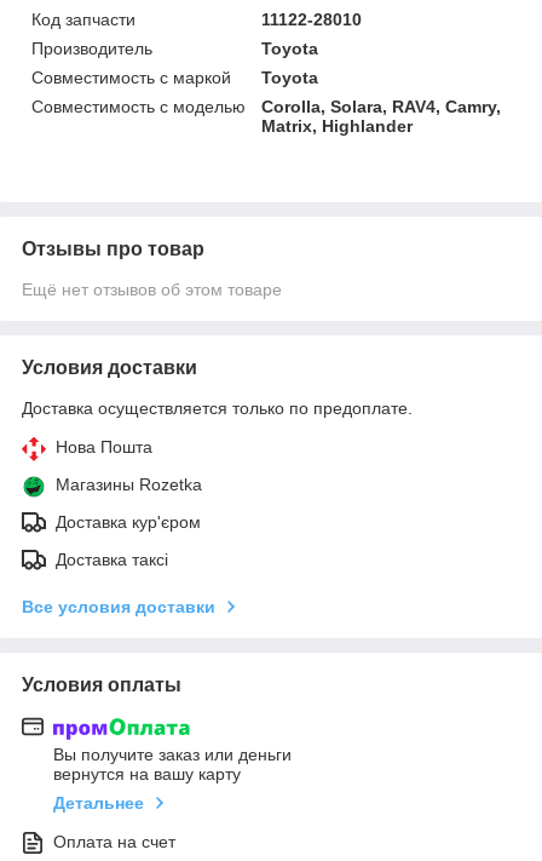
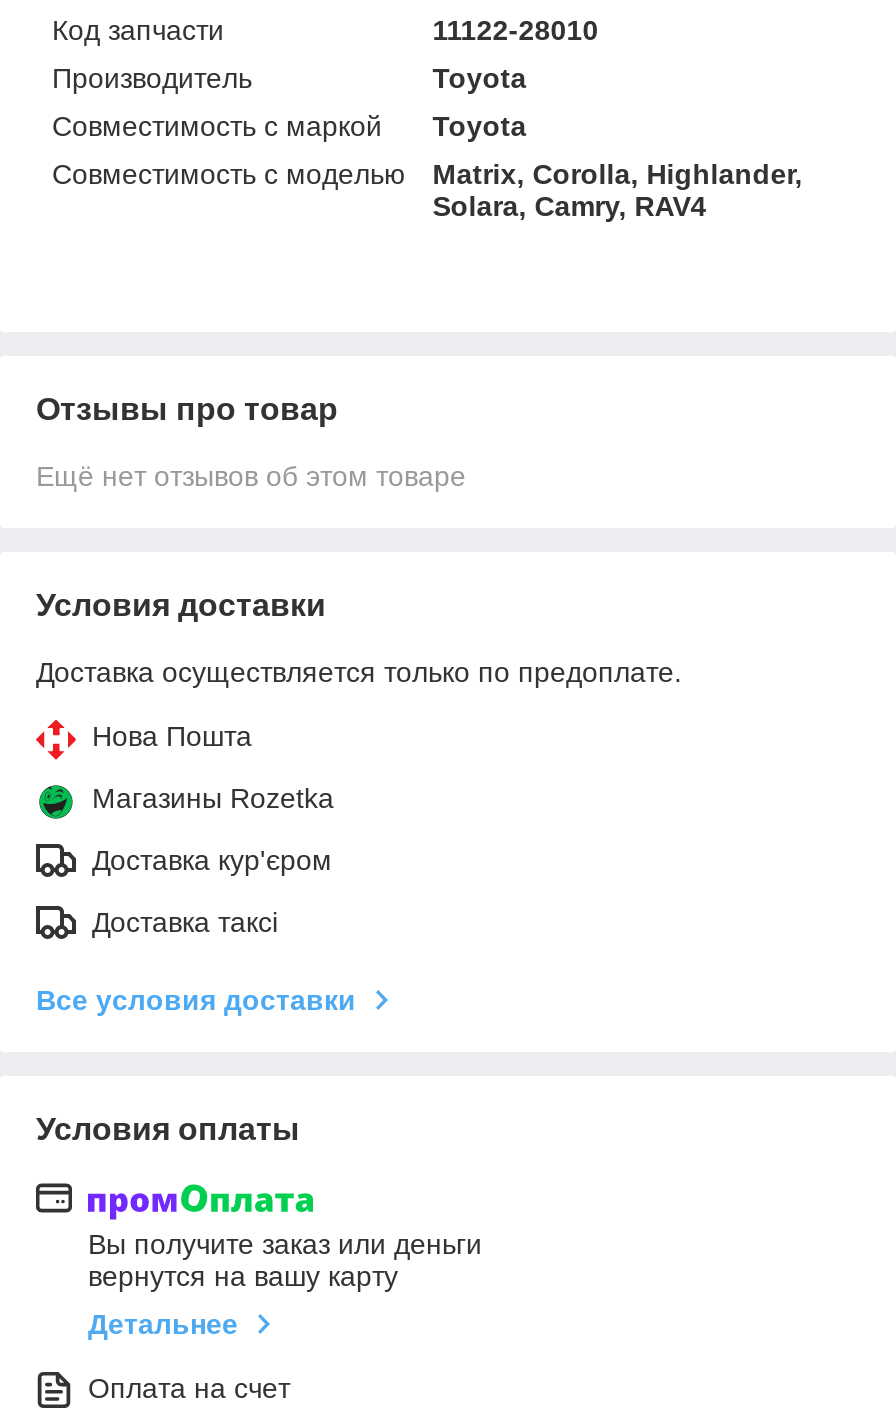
[262,97,501,135] Corolla, Solara, RAV4, Camry, | Matrix, Highlander -> [432,158,802,222] Matrix, Corolla, Highlander, | Solara, Camry, RAV4

